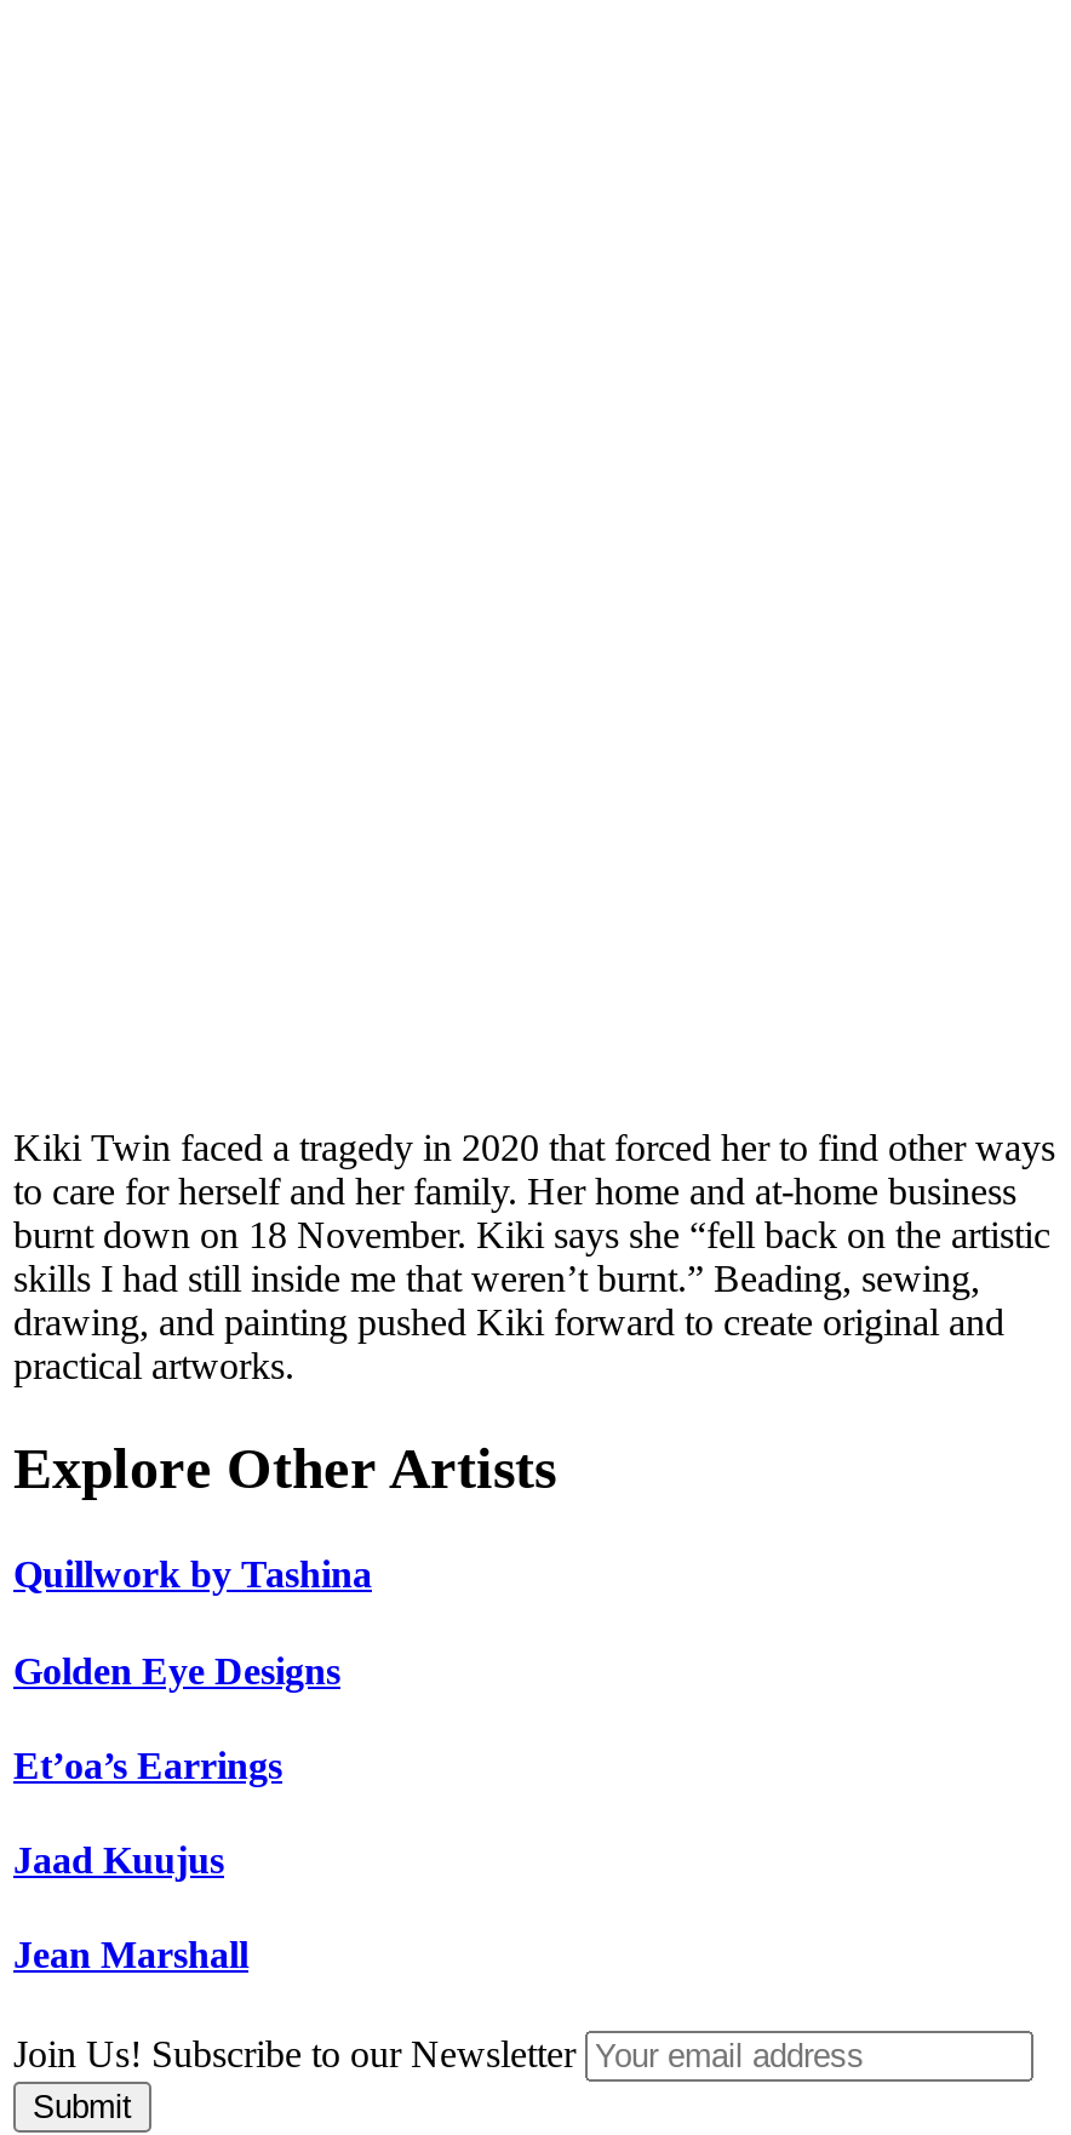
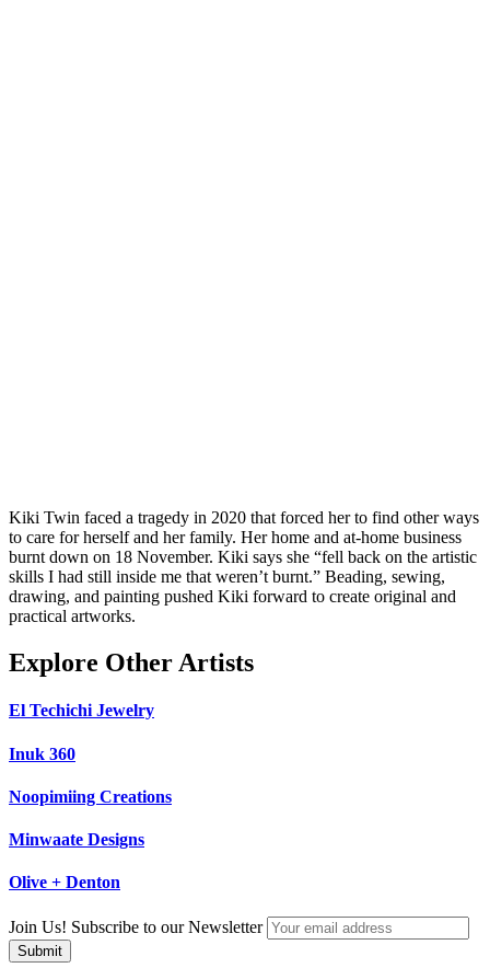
[13,1554,372,1596] Quillwork by Tashina -> [9,701,154,720] El Techichi Jewelry
[13,1649,340,1691] Golden Eye Designs -> [9,744,75,763] Inuk 360
[13,1745,282,1786] Et’oa’s Earrings -> [9,787,172,806] Noopimiing Creations
[13,1840,224,1881] Jaad Kuujus -> [9,830,144,849] Minwaate Designs
[13,1935,248,1976] Jean Marshall -> [9,873,120,892] Olive + Denton

